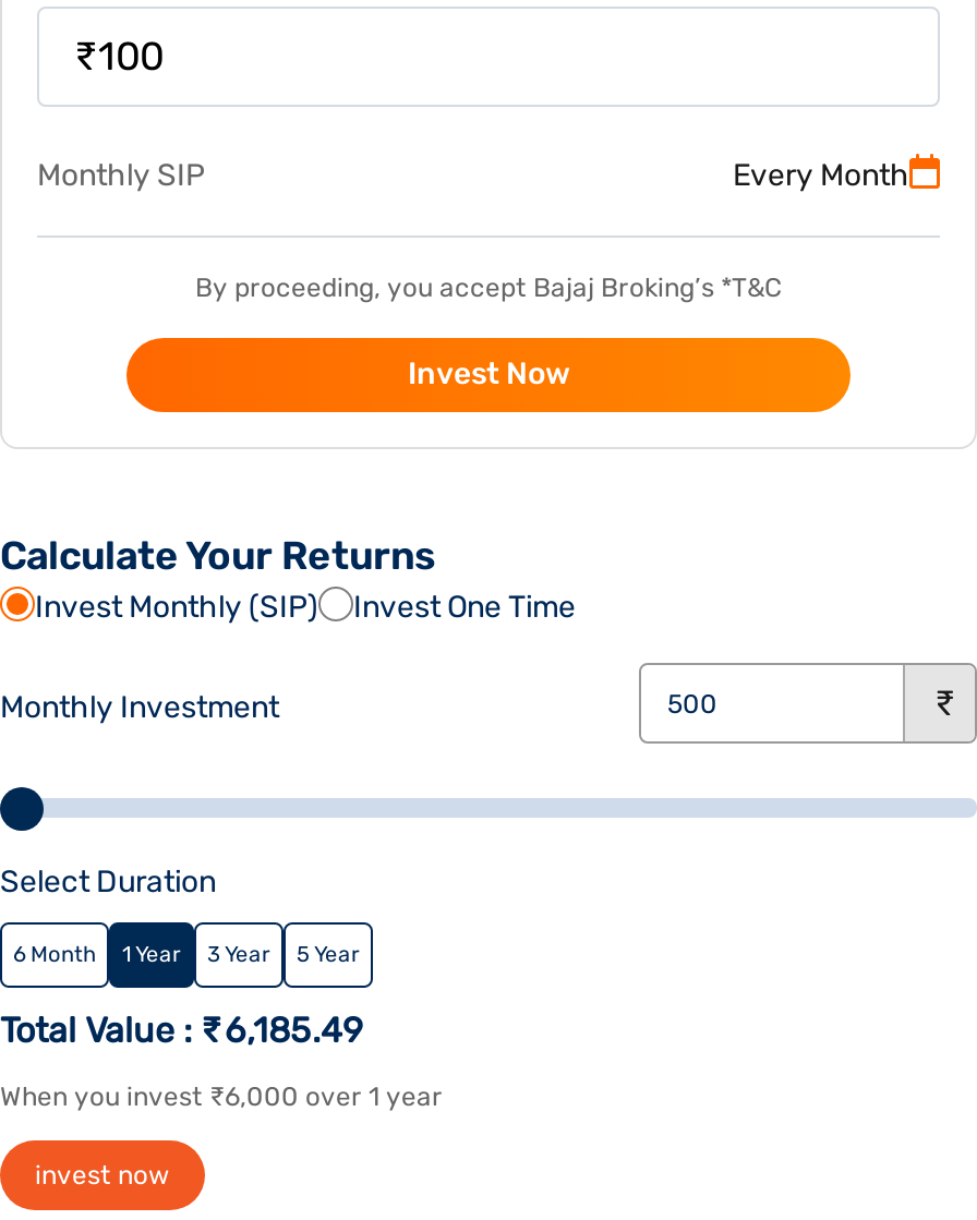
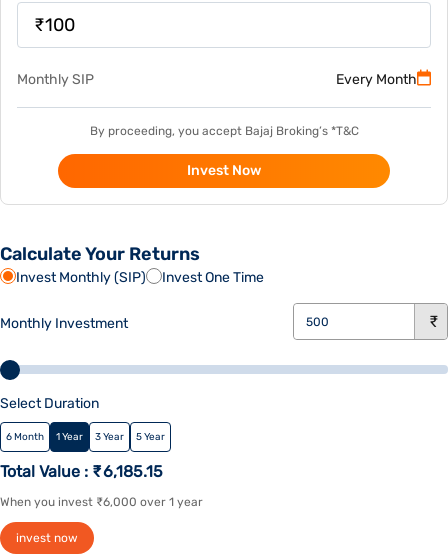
[0,1010,362,1051] Total Value : ₹ 6,185.49 -> [0,462,163,481] Total Value : ₹ 6,185.15

